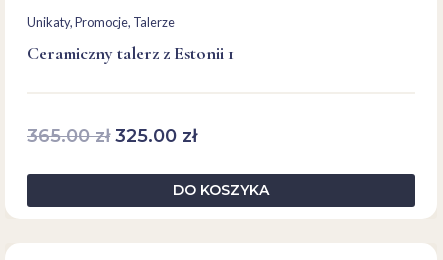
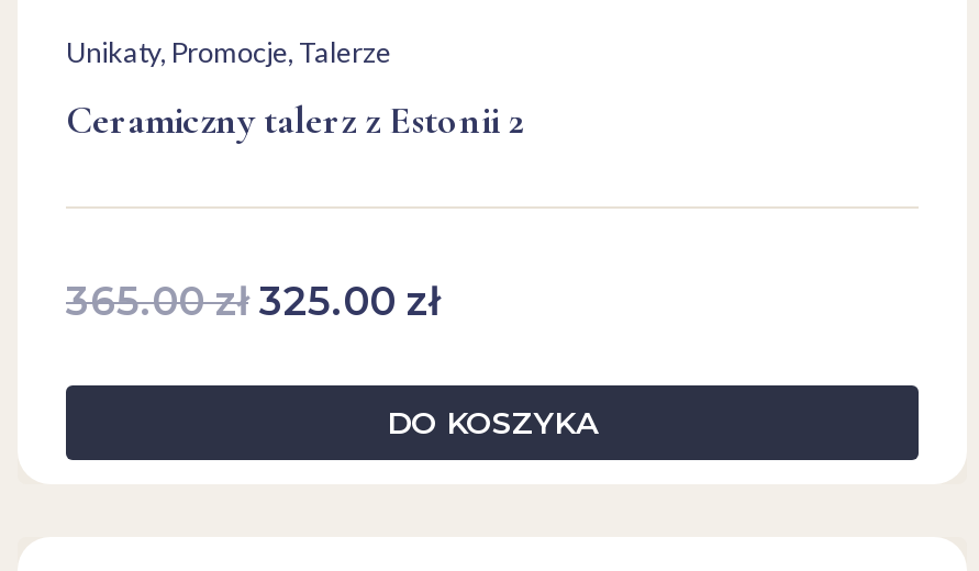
[27,42,234,64] Ceramiczny talerz z Estonii 1 -> [66,96,523,144] Ceramiczny talerz z Estonii 2

